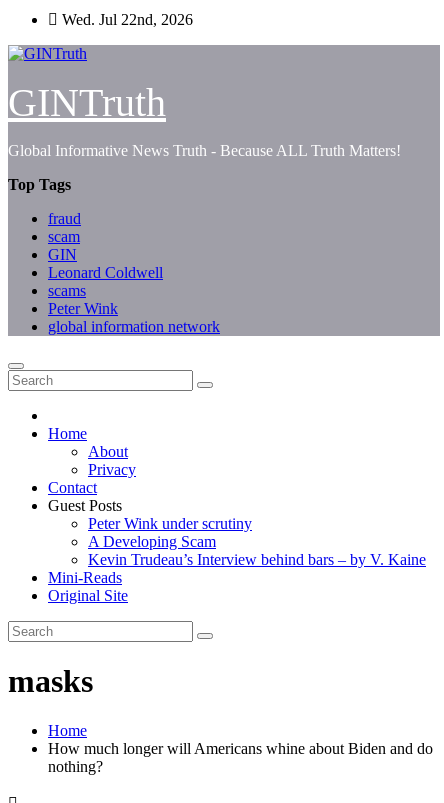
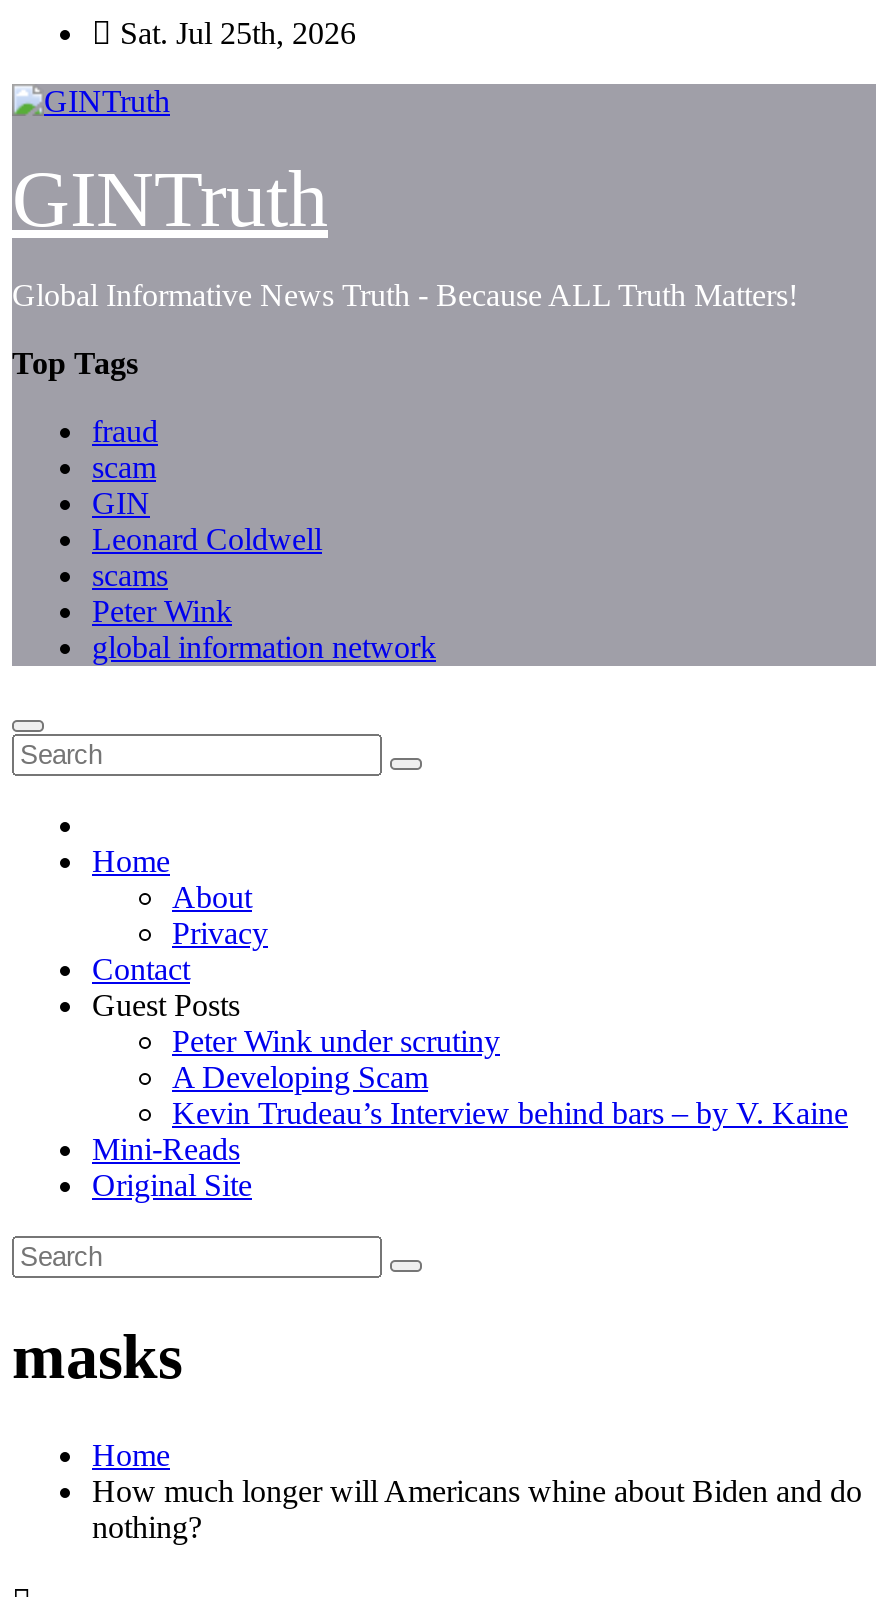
[58,11,193,28] Wed. Jul 22nd, 2026 -> [112,16,356,50] Sat. Jul 25th, 2026

